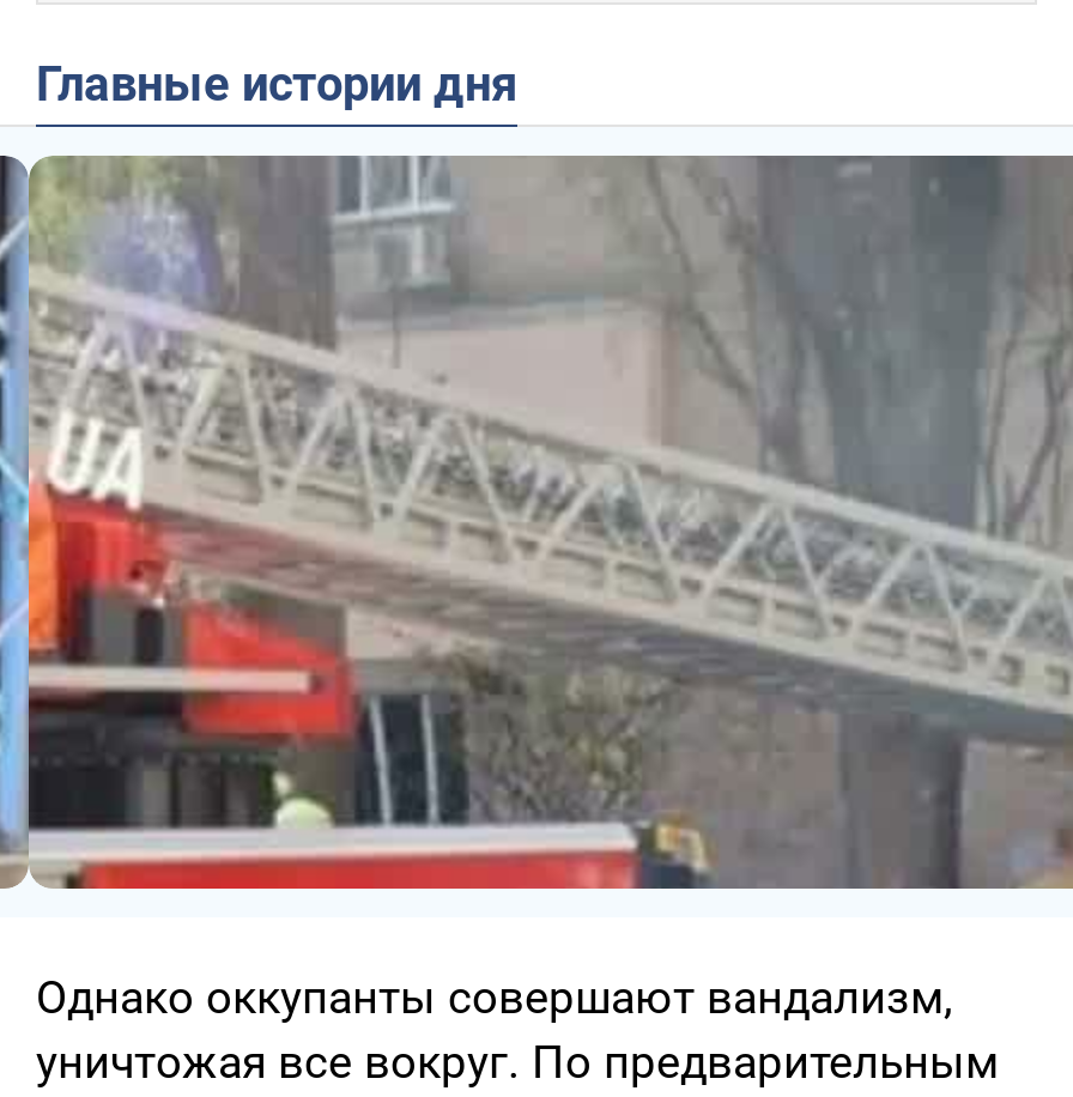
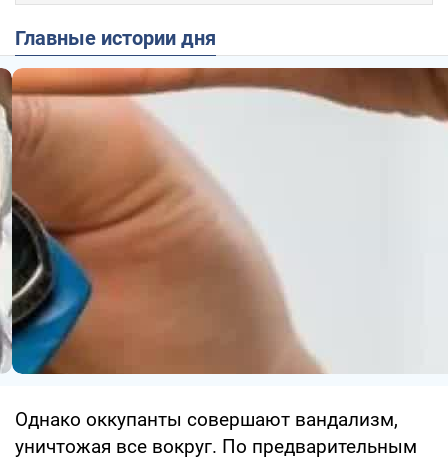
[7,153,1066,891] [image] -> [3,67,445,375] [image]

